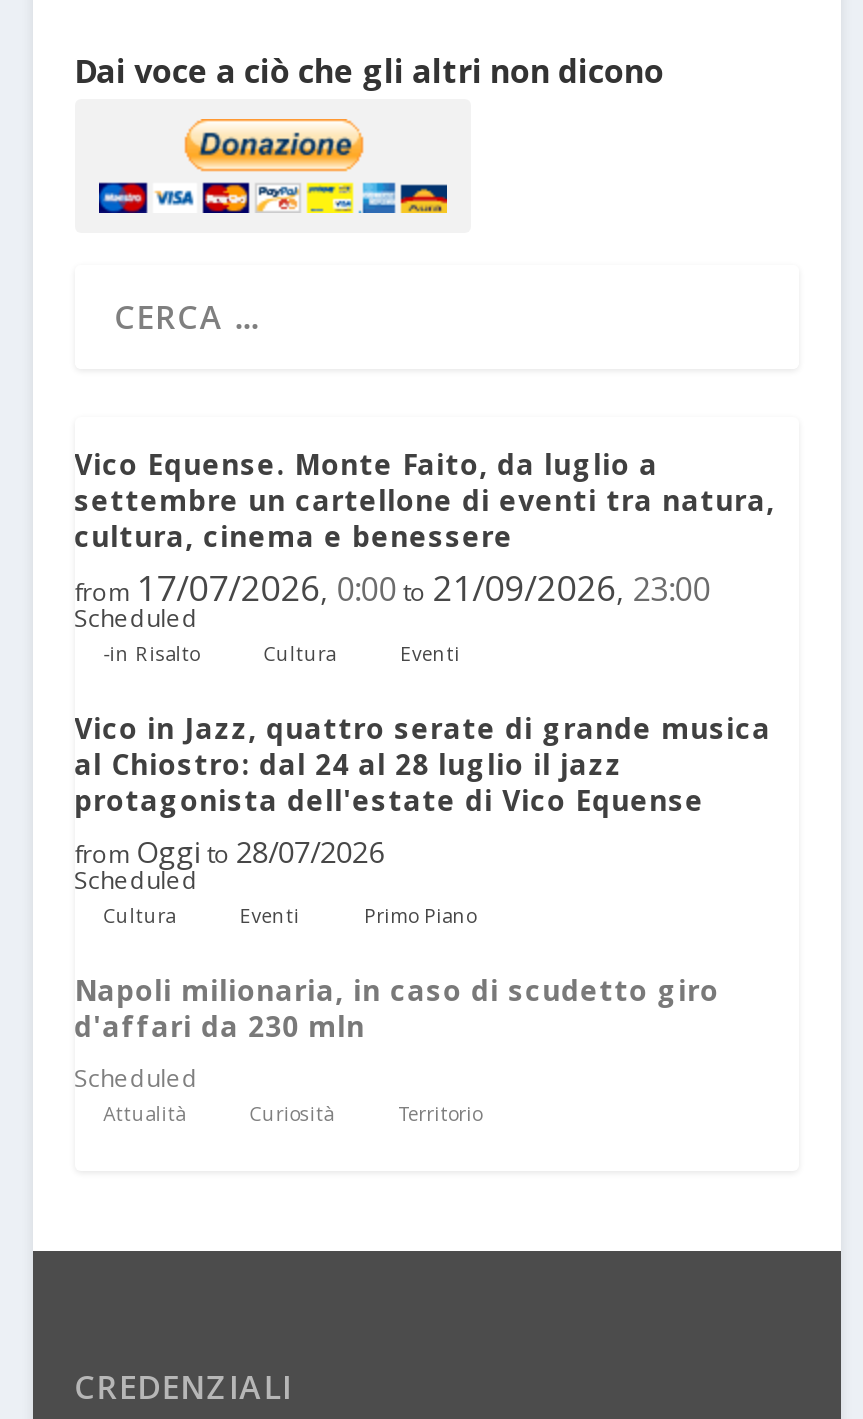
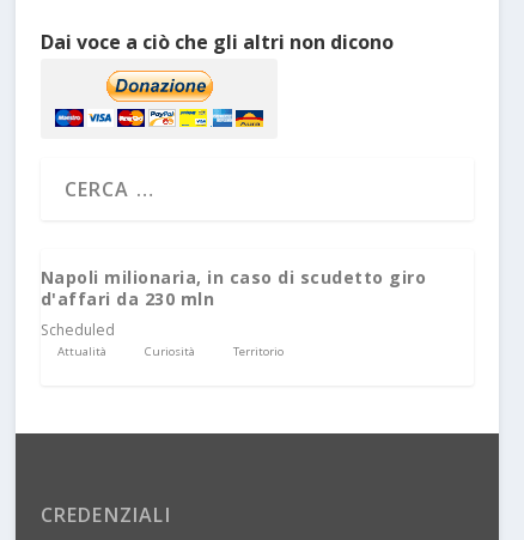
[74,446,775,929] Vico Equense. Monte Faito, da luglio a | settembre un cartellone di eventi tra natura, | cultura, cinema e benessere | from 17/07/2026, 0:00 to 21/09/2026, 23:00 | Scheduled | -in Risalto | Cultura | Eventi | Vico in Jazz, quattro serate di grande musica | al Chiostro: dal 24 al 28 luglio il jazz | protagonista dell'estate di Vico Equense | from Oggi to 28/07/2026 | Scheduled | Cultura | Eventi | Primo Piano -> none

